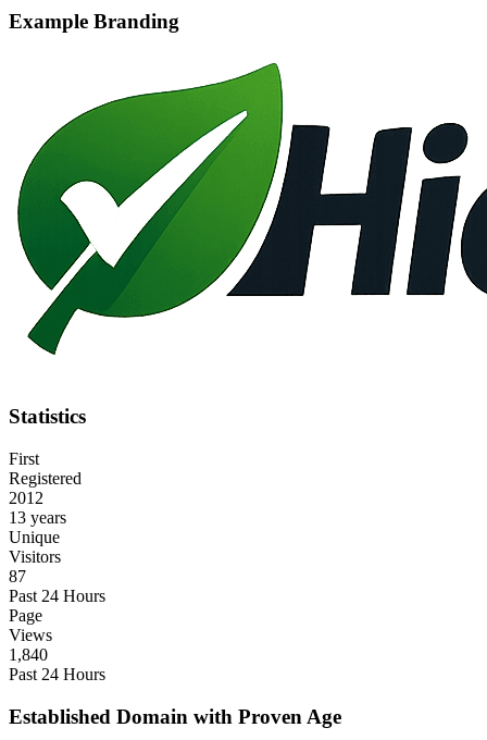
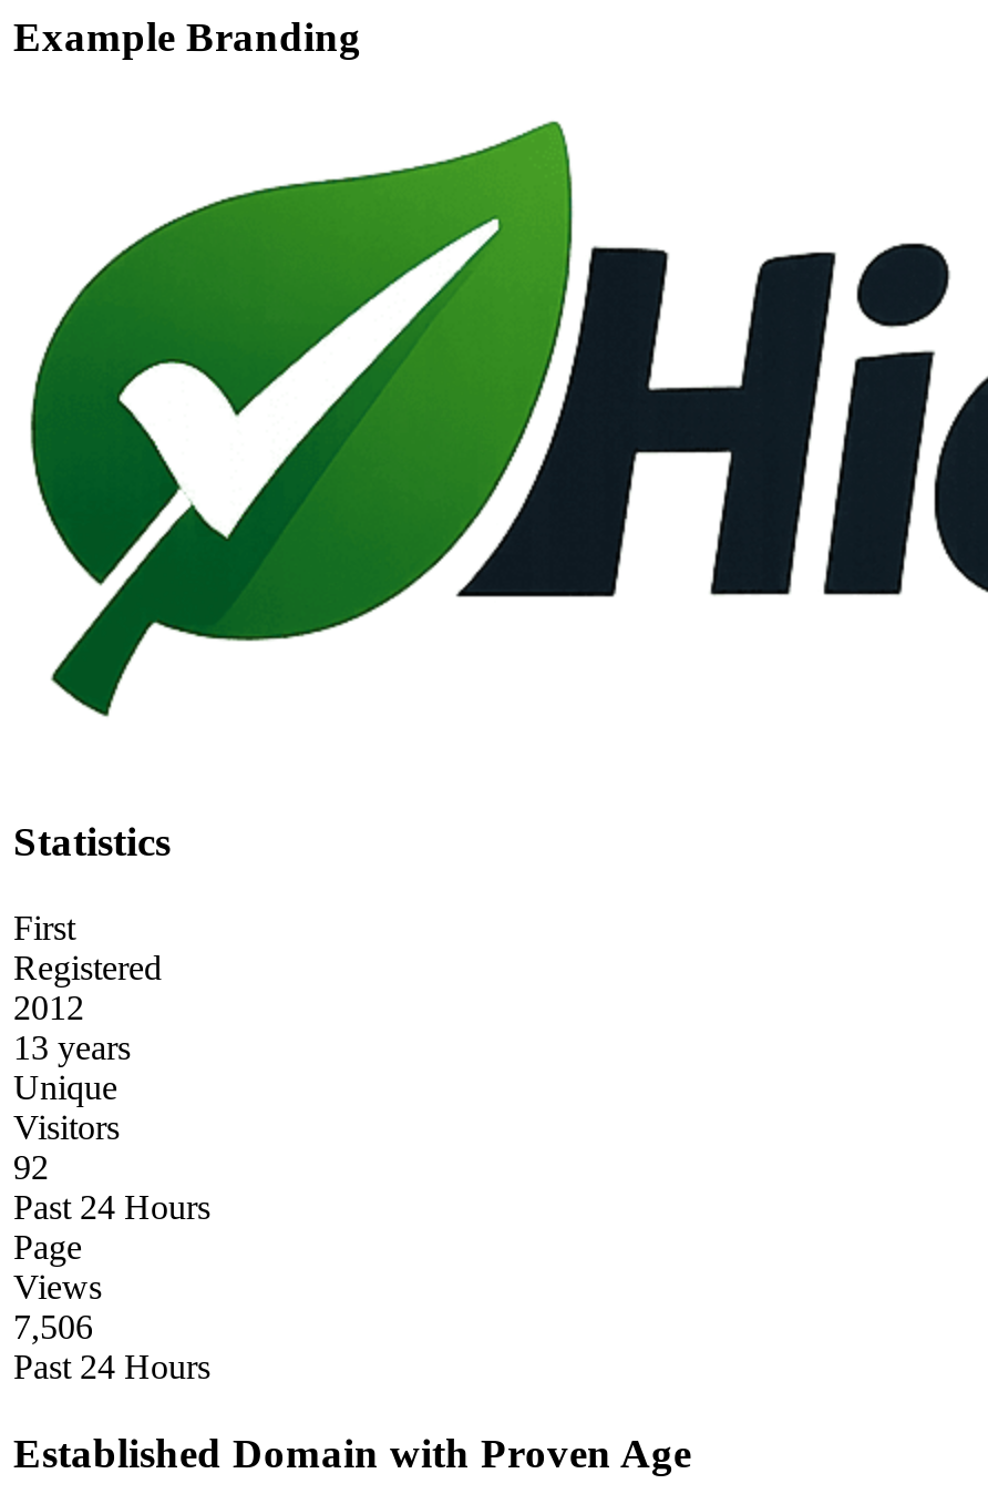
[9,567,26,586] 87 -> [13,1149,49,1186] 92
[9,646,48,664] 1,840 -> [13,1308,93,1346] 7,506

